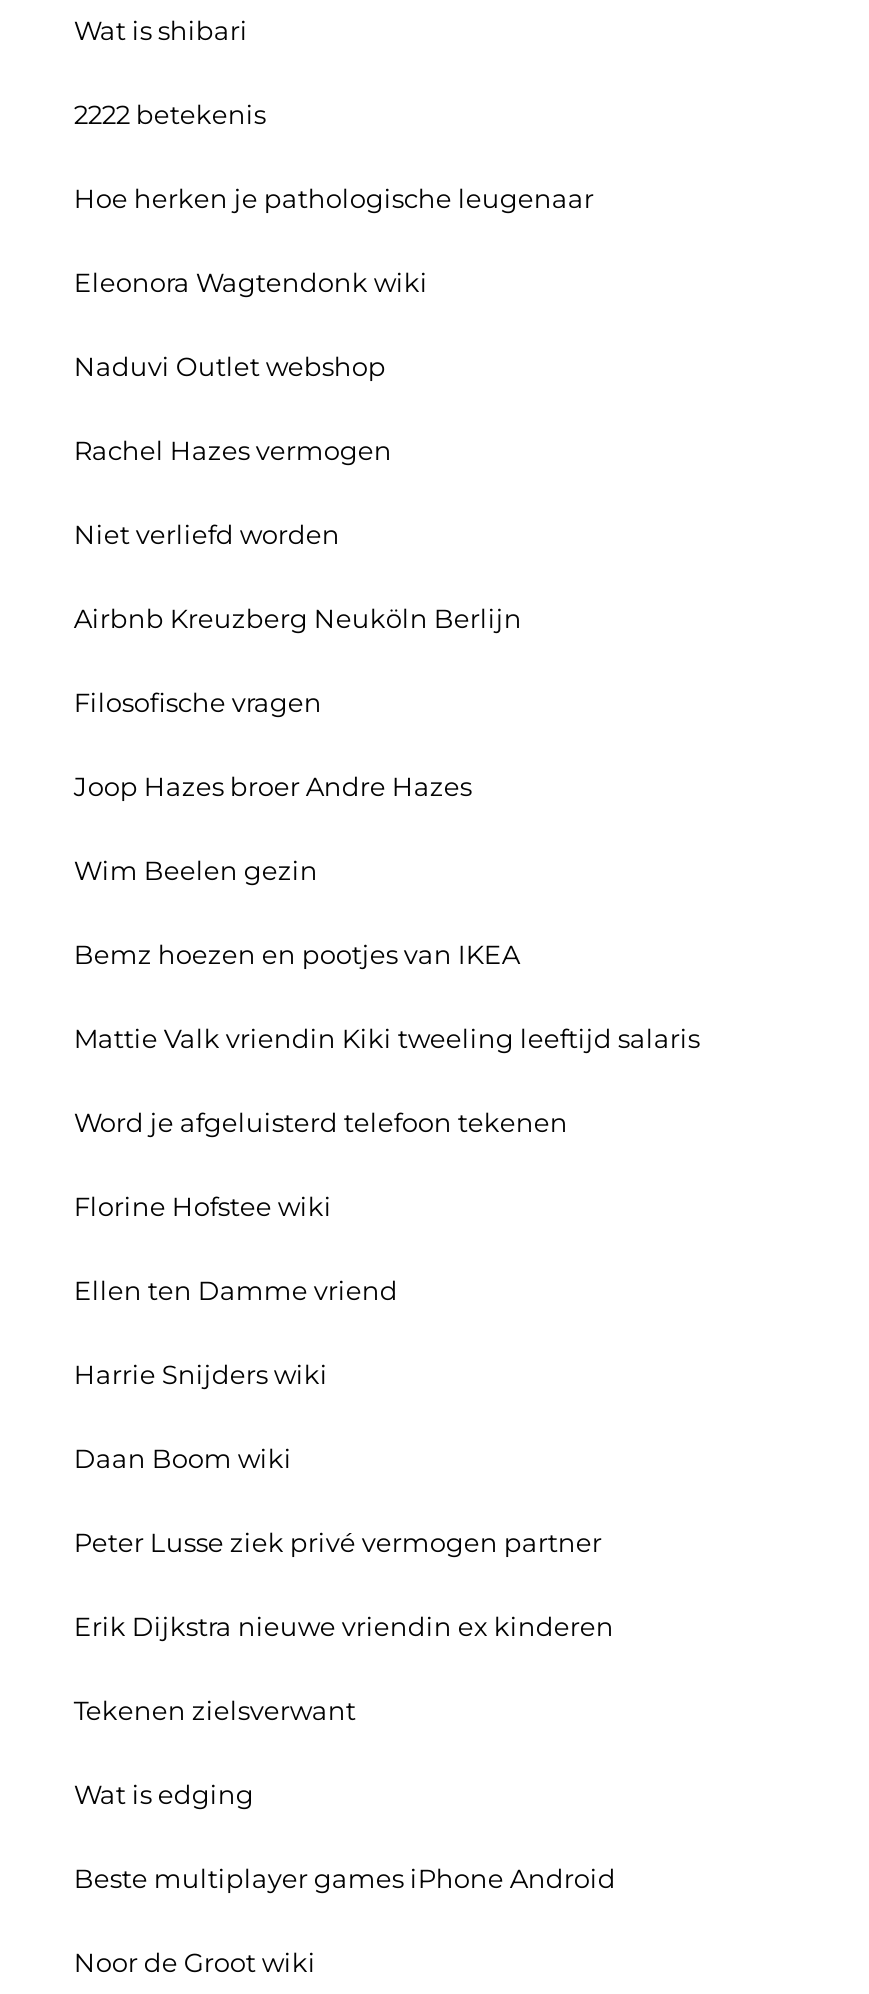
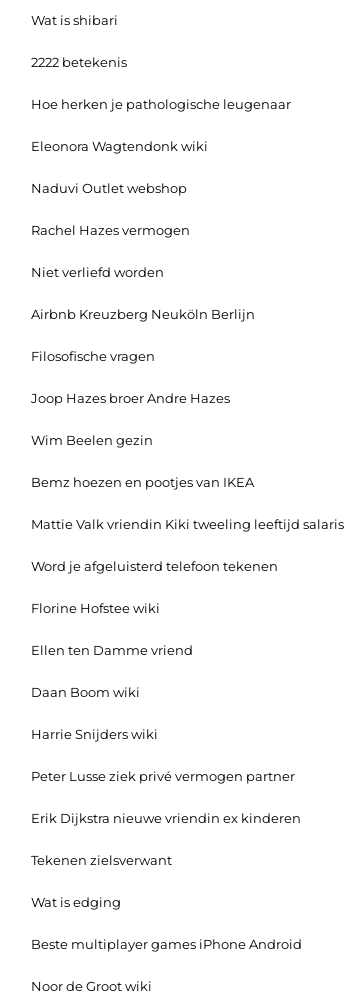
moved [74,1359,328,1391] -> [31,726,158,742]: Harrie Snijders wiki
moved [74,1443,292,1475] -> [31,684,140,700]: Daan Boom wiki

